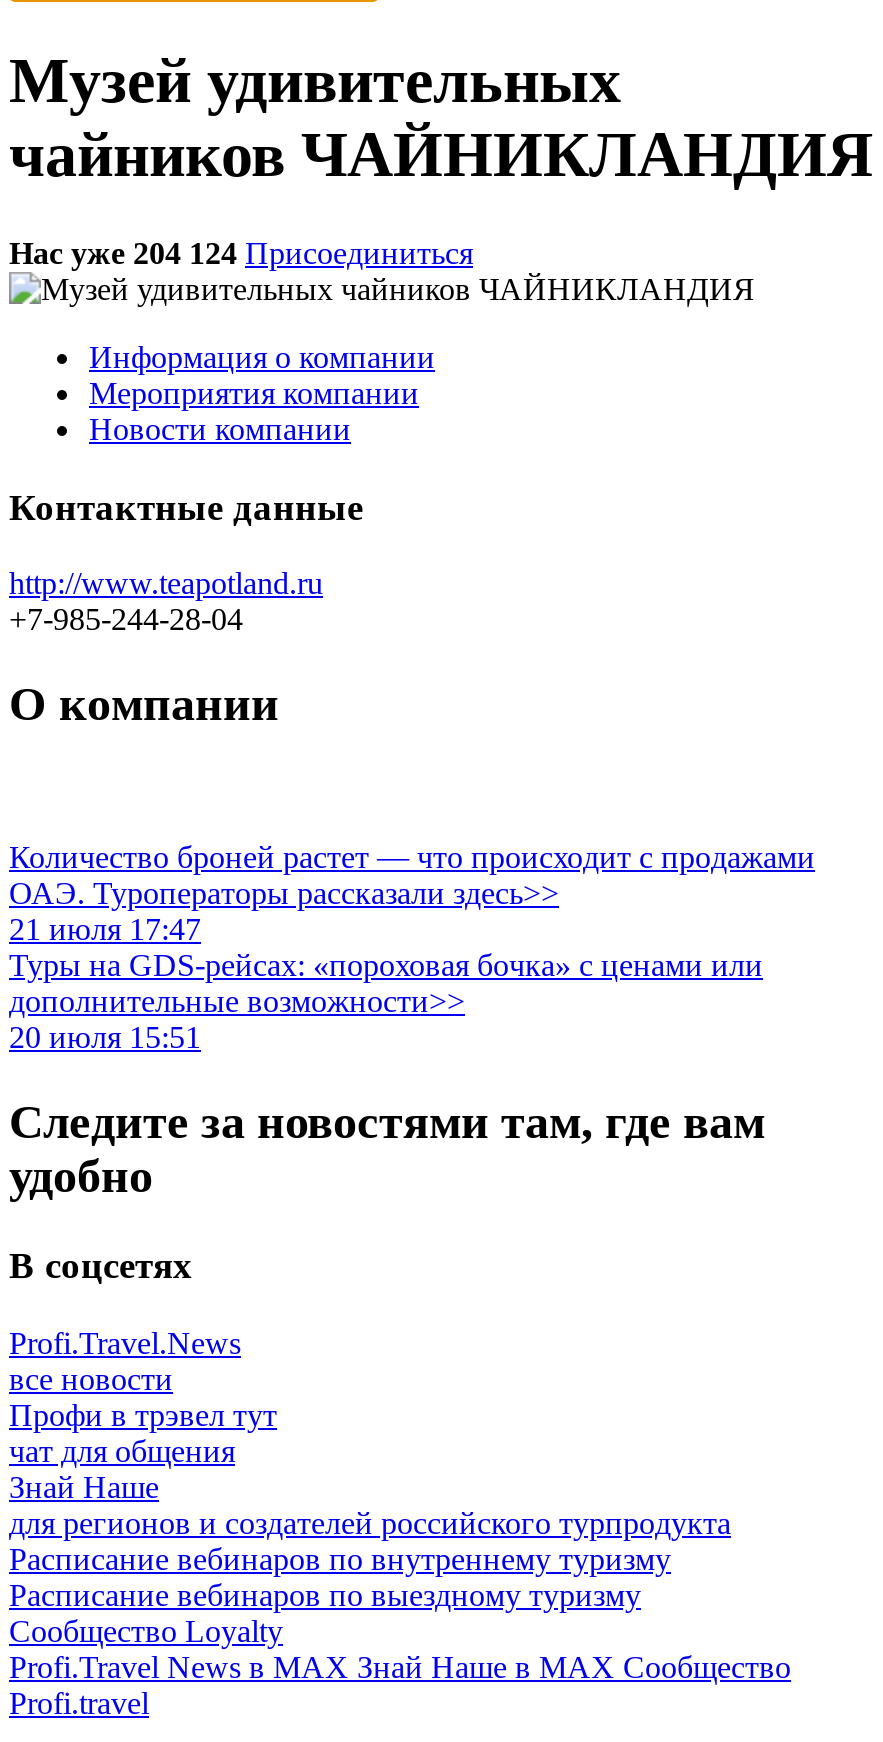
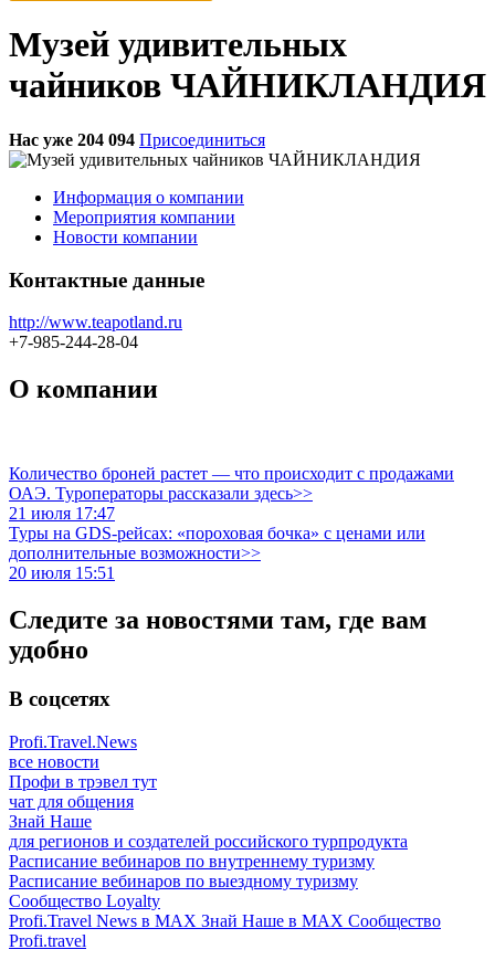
[9,236,473,270] Нас уже 204 124 Присоединиться -> [9,130,265,149] Нас уже 204 094 Присоединиться

